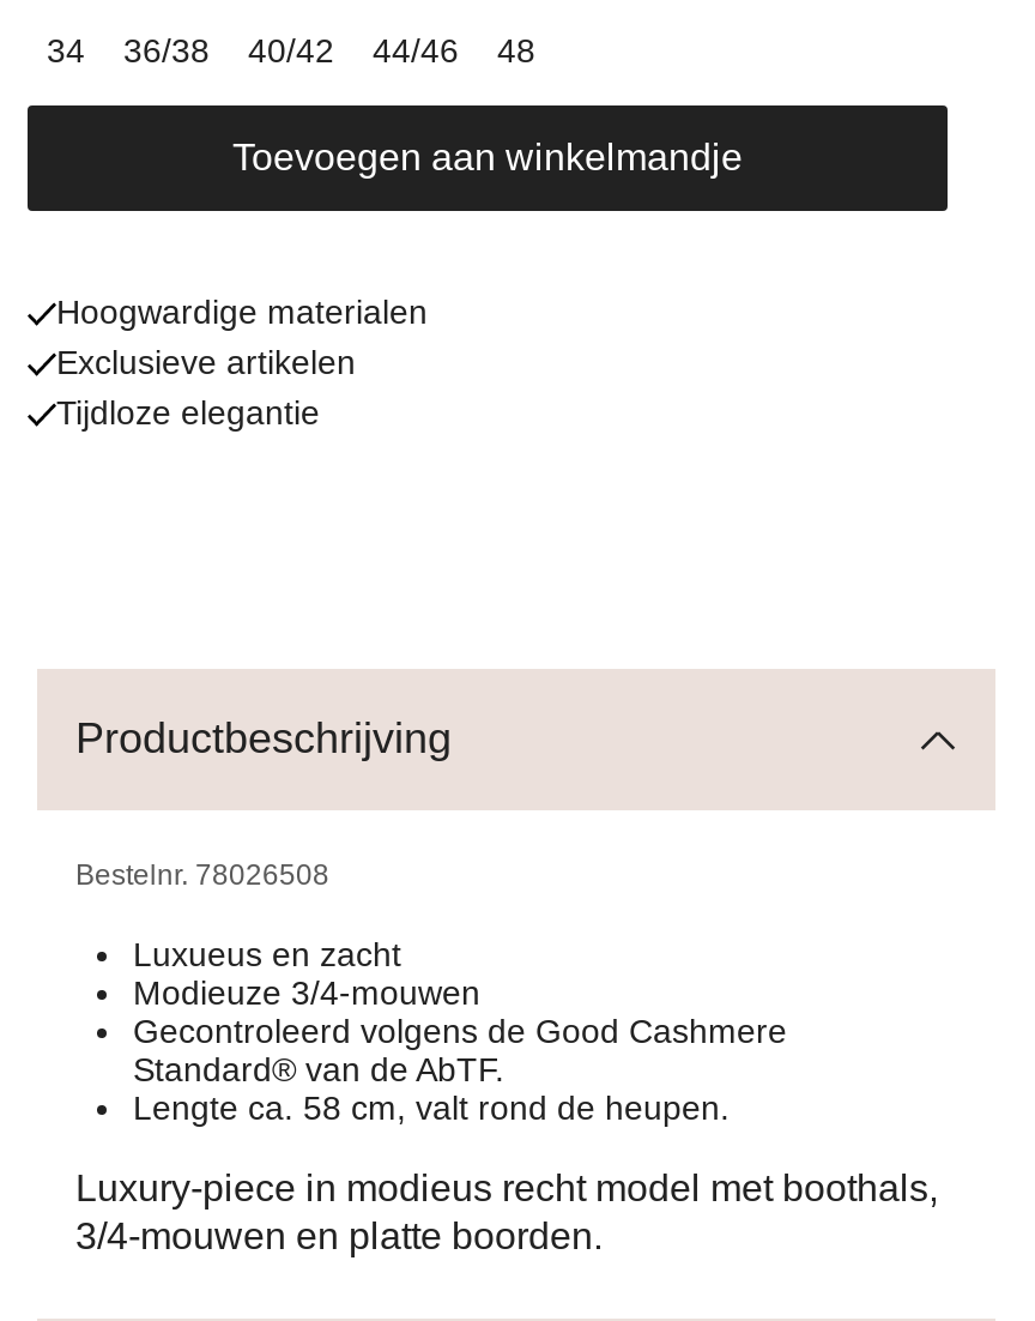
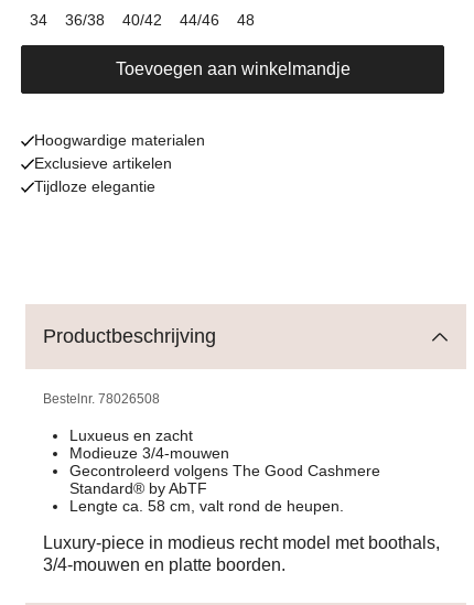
[133,1013,787,1090] Gecontroleerd volgens de Good Cashmere | Standard® van de AbTF. -> [69,462,380,497] Gecontroleerd volgens The Good Cashmere | Standard® by AbTF

